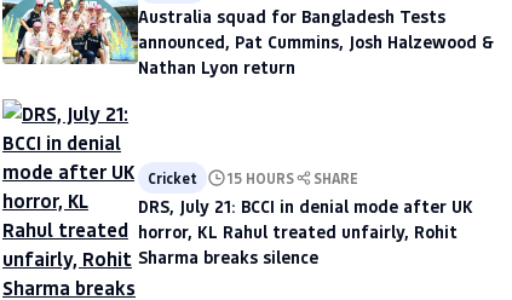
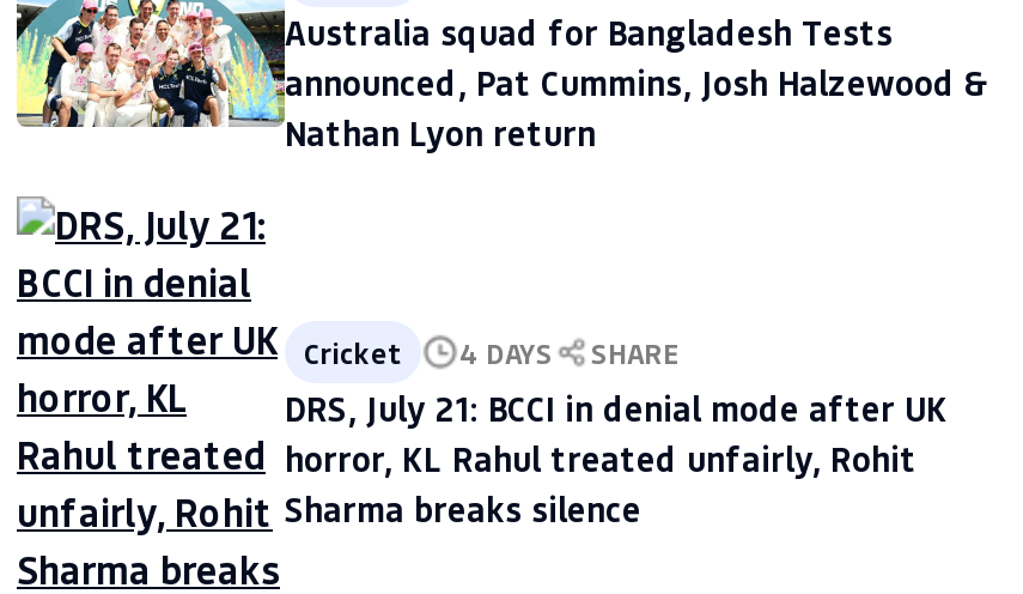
[148,168,358,187] Cricket 15 HOURS SHARE -> [304,333,680,371] Cricket 4 DAYS SHARE

